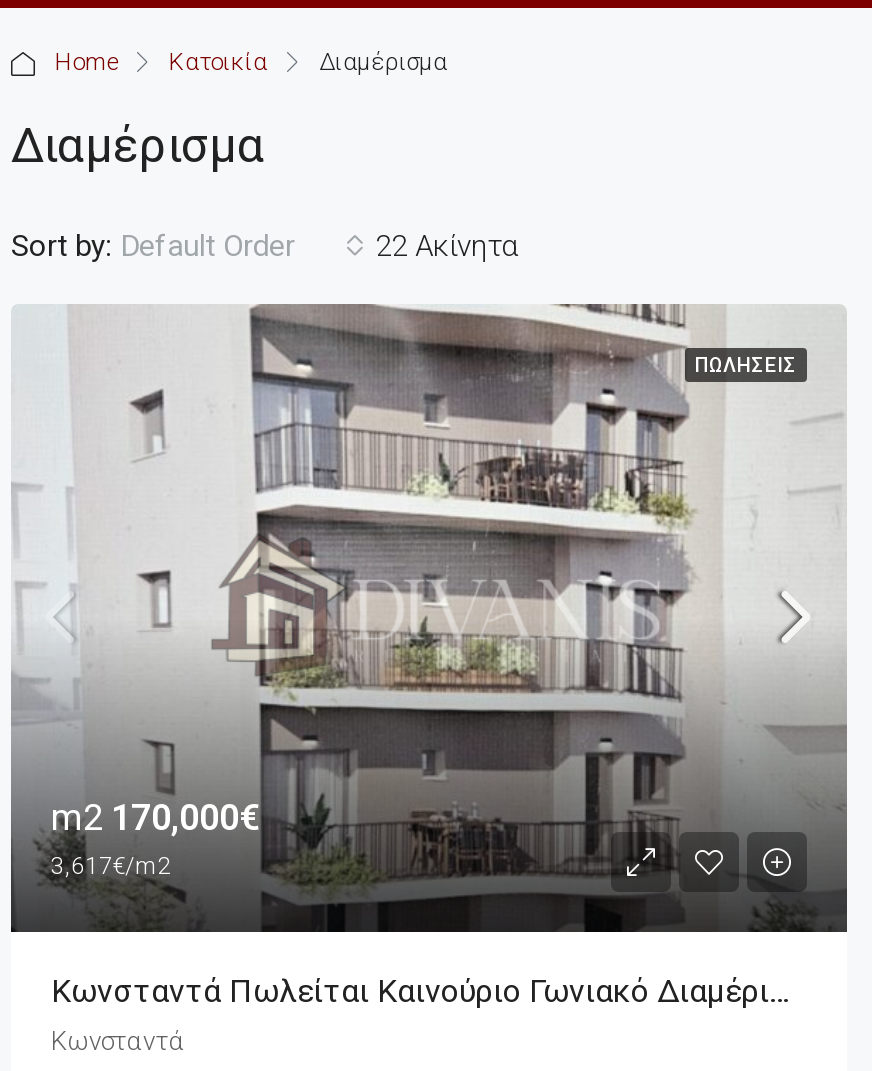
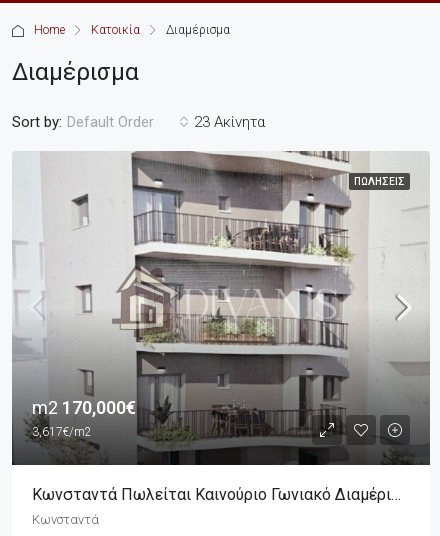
[375,227,517,263] 22 Ακίνητα -> [194,112,265,130] 23 Ακίνητα

